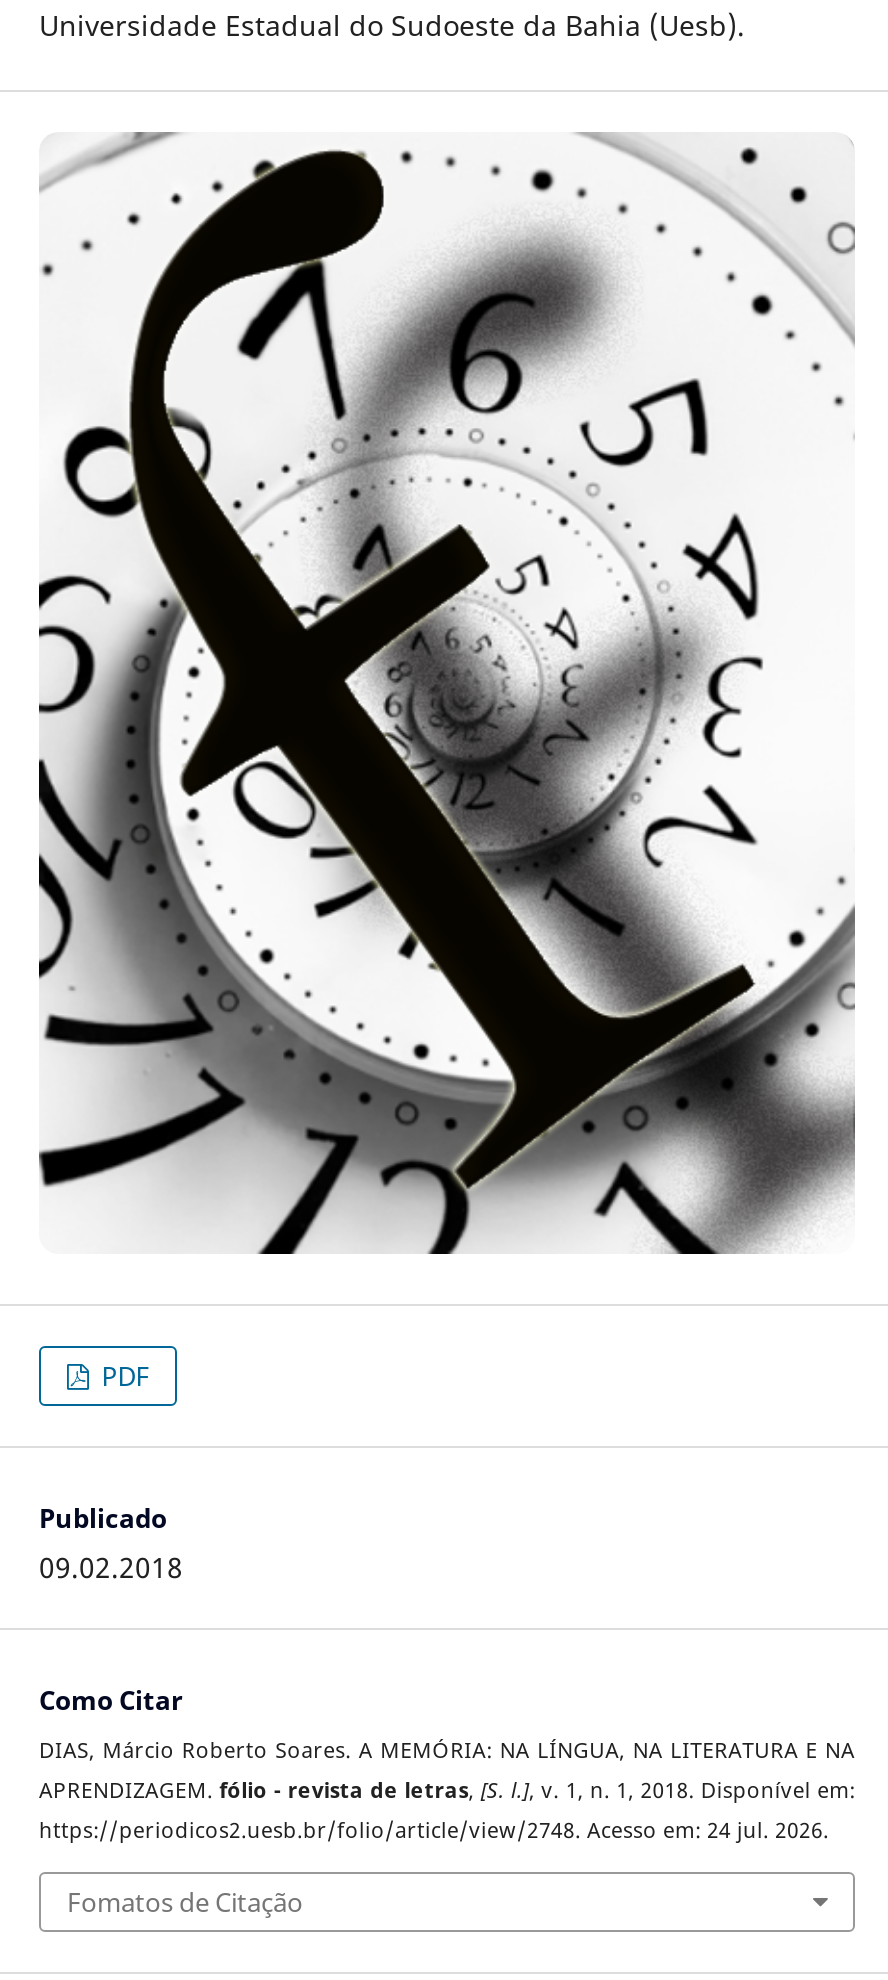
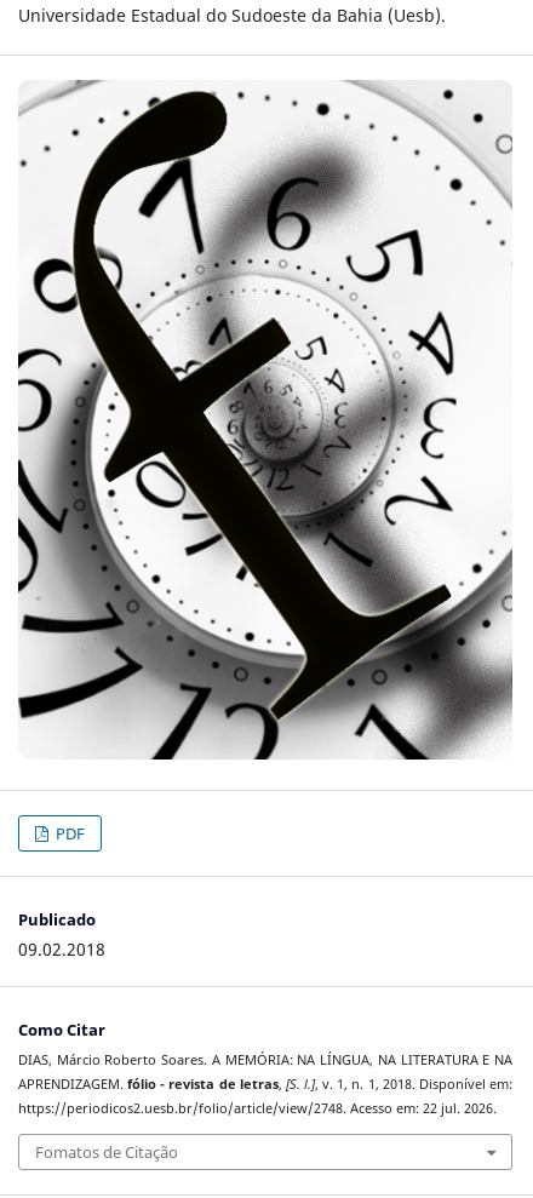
[39,1817,829,1845] https://periodicos2.uesb.br/folio/article/view/2748. Acesso em: 24 jul. 2026. -> [18,1100,497,1117] https://periodicos2.uesb.br/folio/article/view/2748. Acesso em: 22 jul. 2026.

